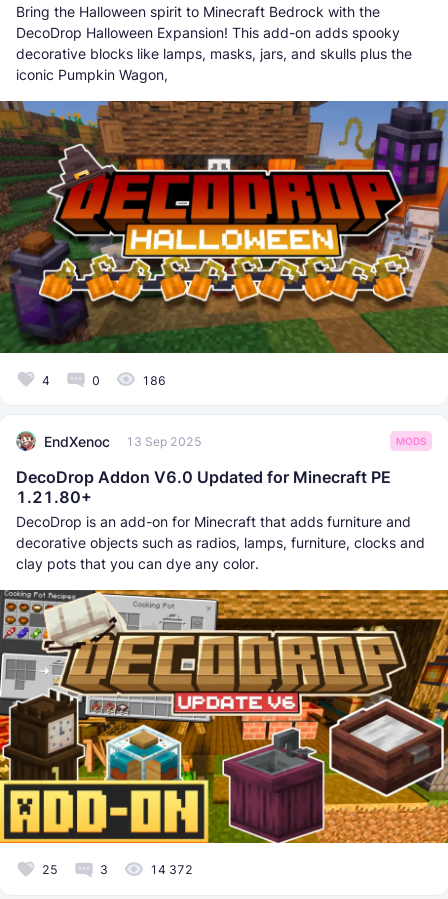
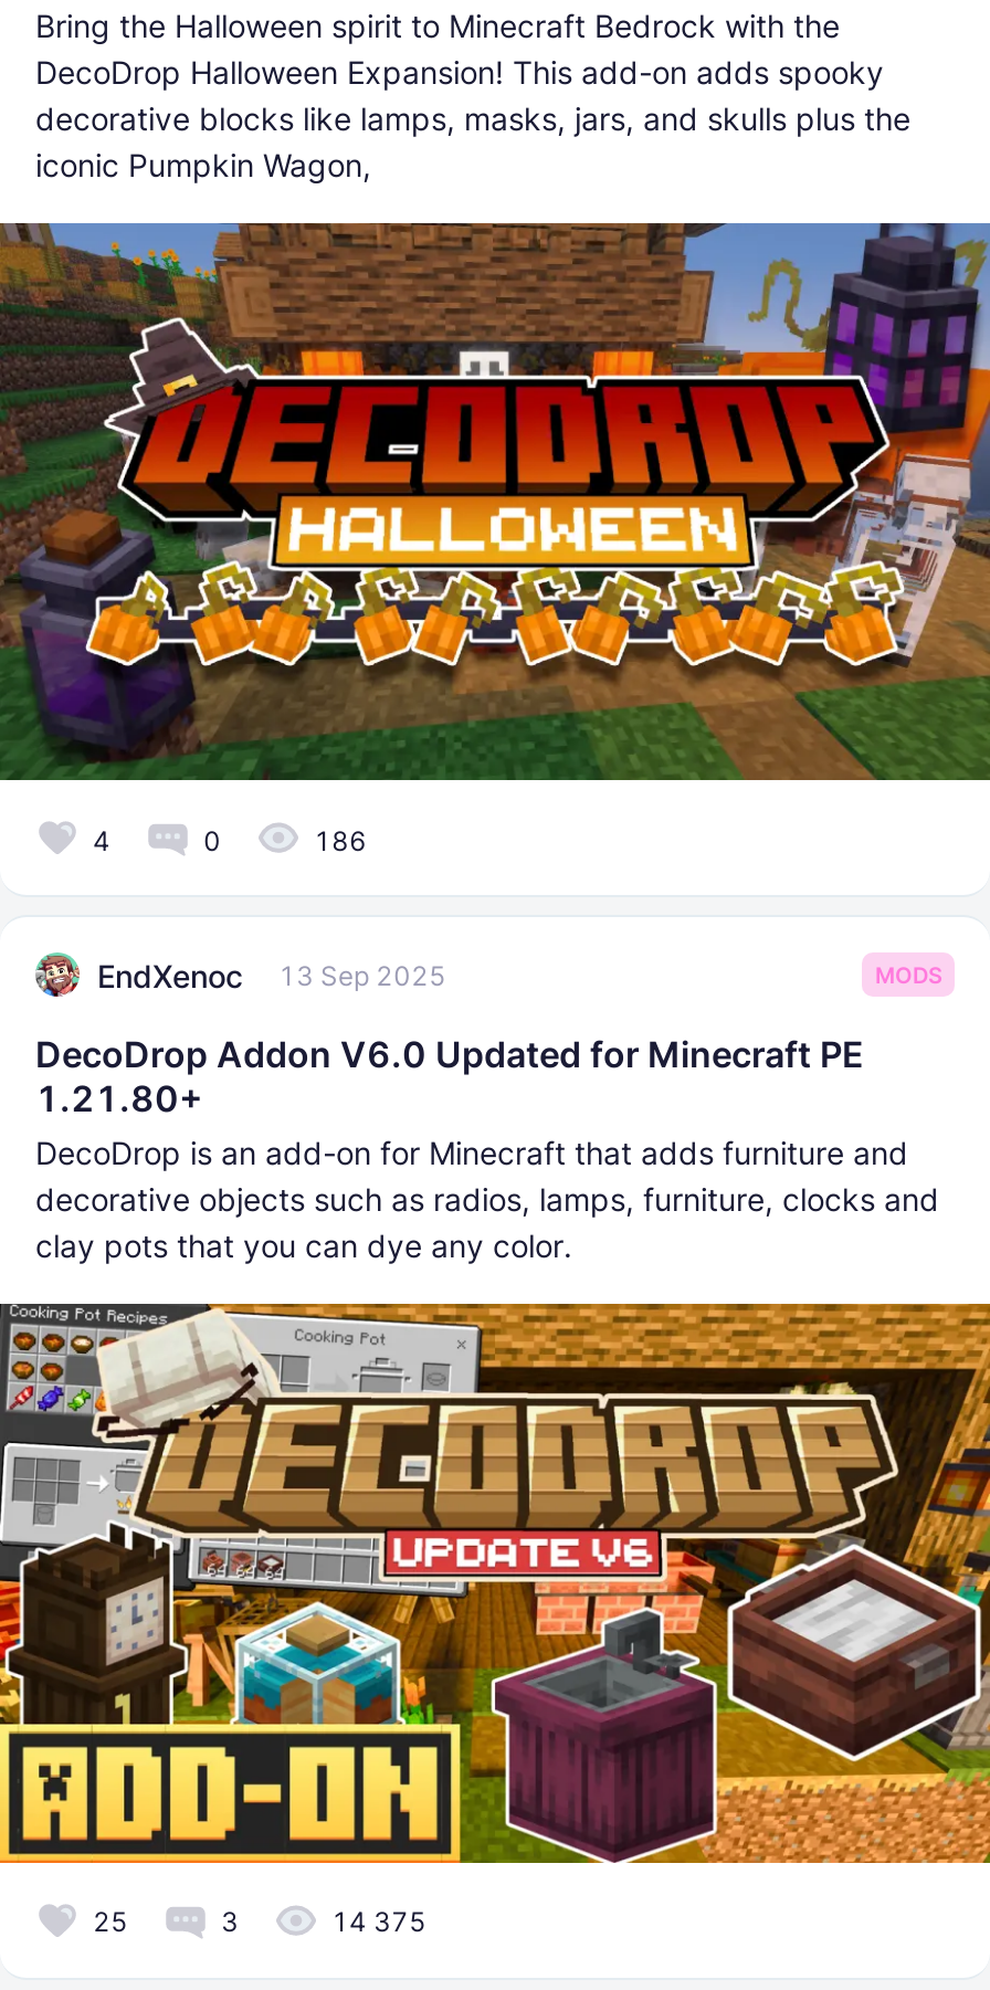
[150,862,193,877] 14 372 -> [331,1905,426,1938] 14 375

